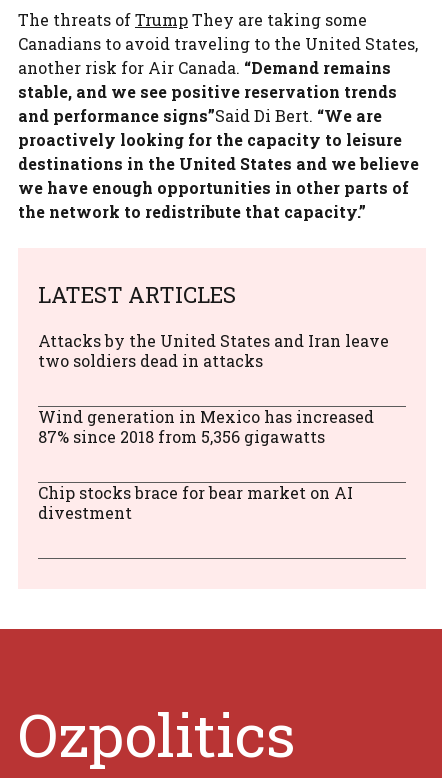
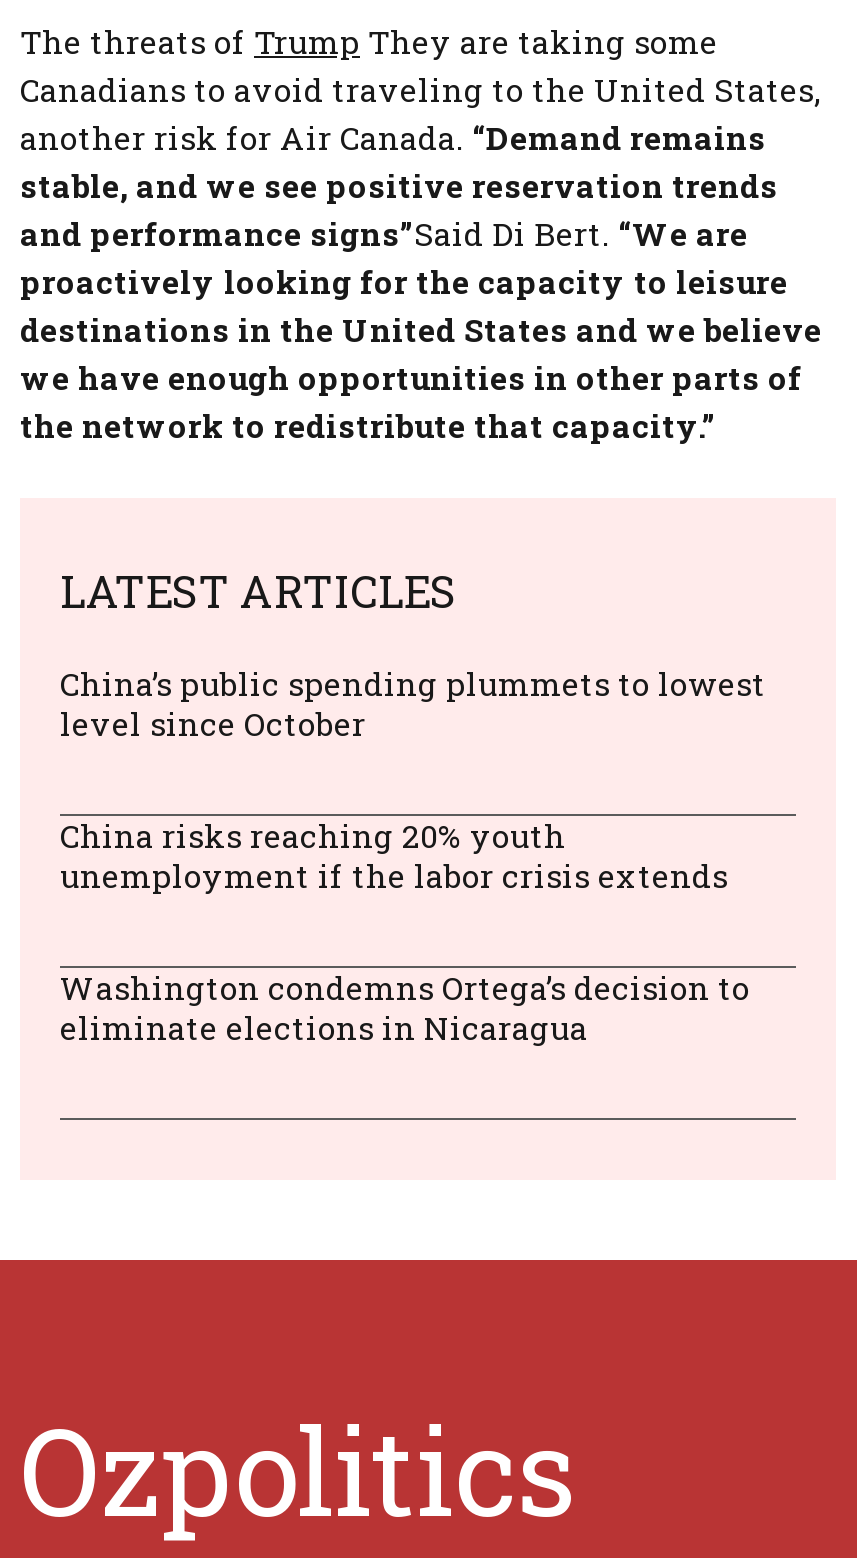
[38,330,389,371] Attacks by the United States and Iran leave | two soldiers dead in attacks -> [60,663,766,745] China’s public spending plummets to lowest | level since October
[38,406,374,447] Wind generation in Mexico has increased | 87% since 2018 from 5,356 gigawatts -> [60,815,728,897] China risks reaching 20% youth | unemployment if the labor crisis extends
[38,482,353,523] Chip stocks brace for bear market on AI | divestment -> [60,967,750,1049] Washington condemns Ortega’s decision to | eliminate elections in Nicaragua

